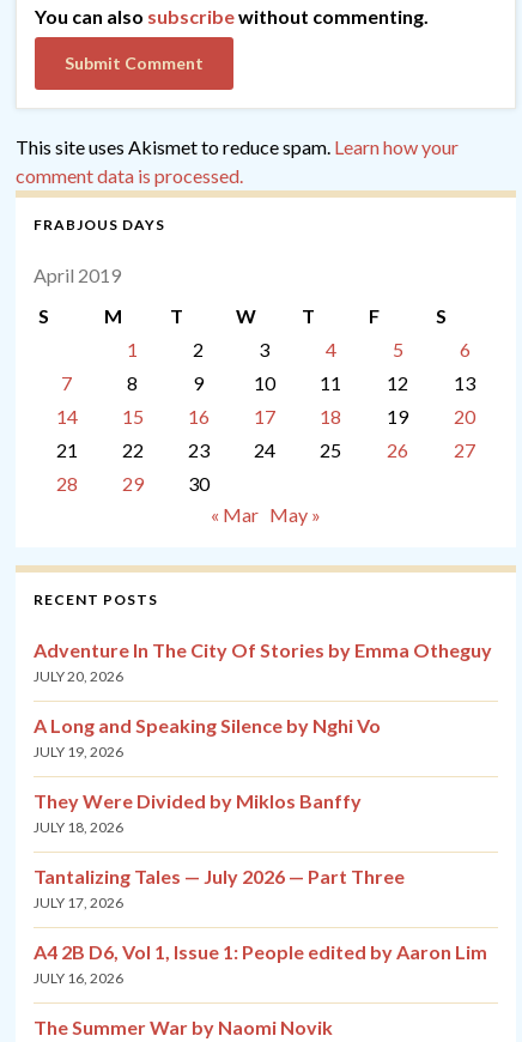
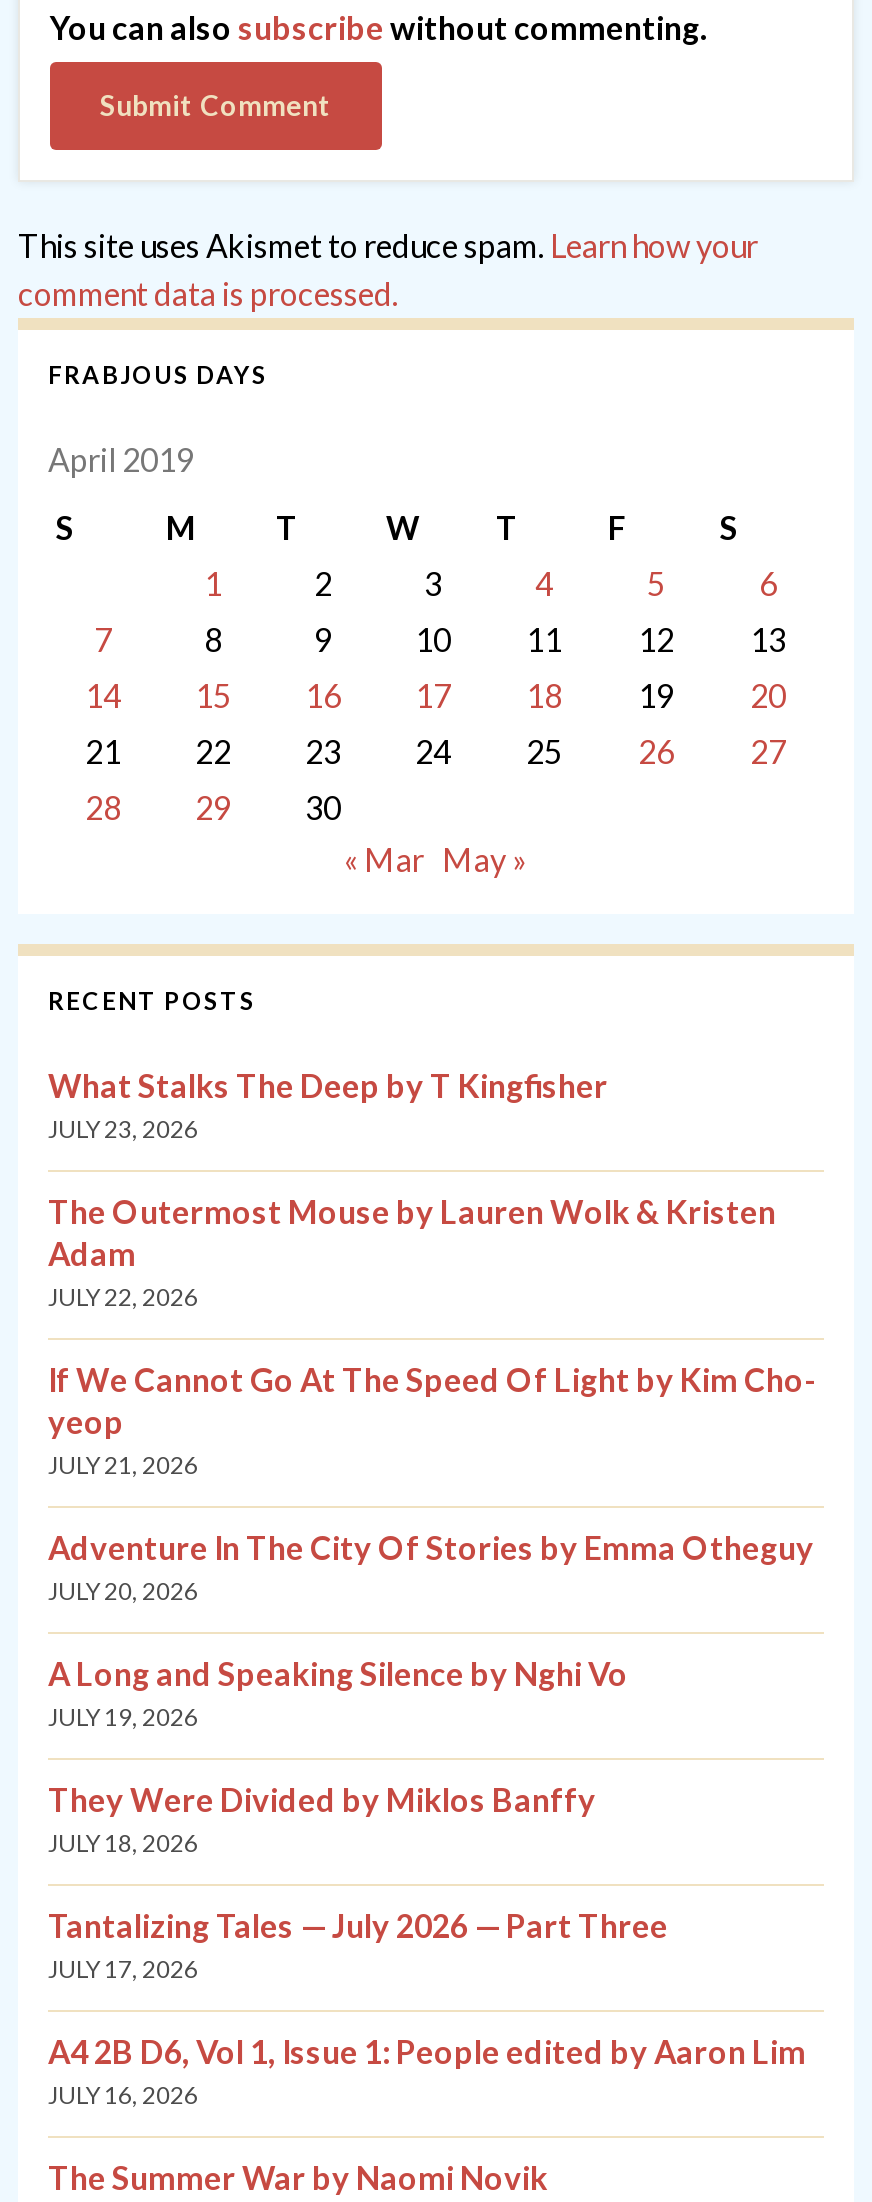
none -> [48,1066,816,1480] What Stalks The Deep by T Kingfisher | JULY 23, 2026 | The Outermost Mouse by Lauren Wolk & Kristen | Adam | JULY 22, 2026 | If We Cannot Go At The Speed Of Light by Kim Cho- | yeop | JULY 21, 2026

